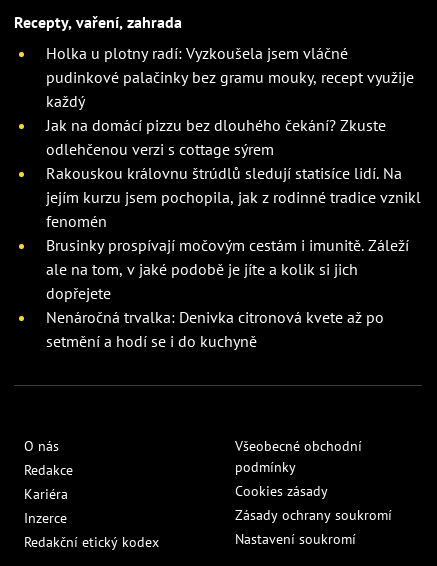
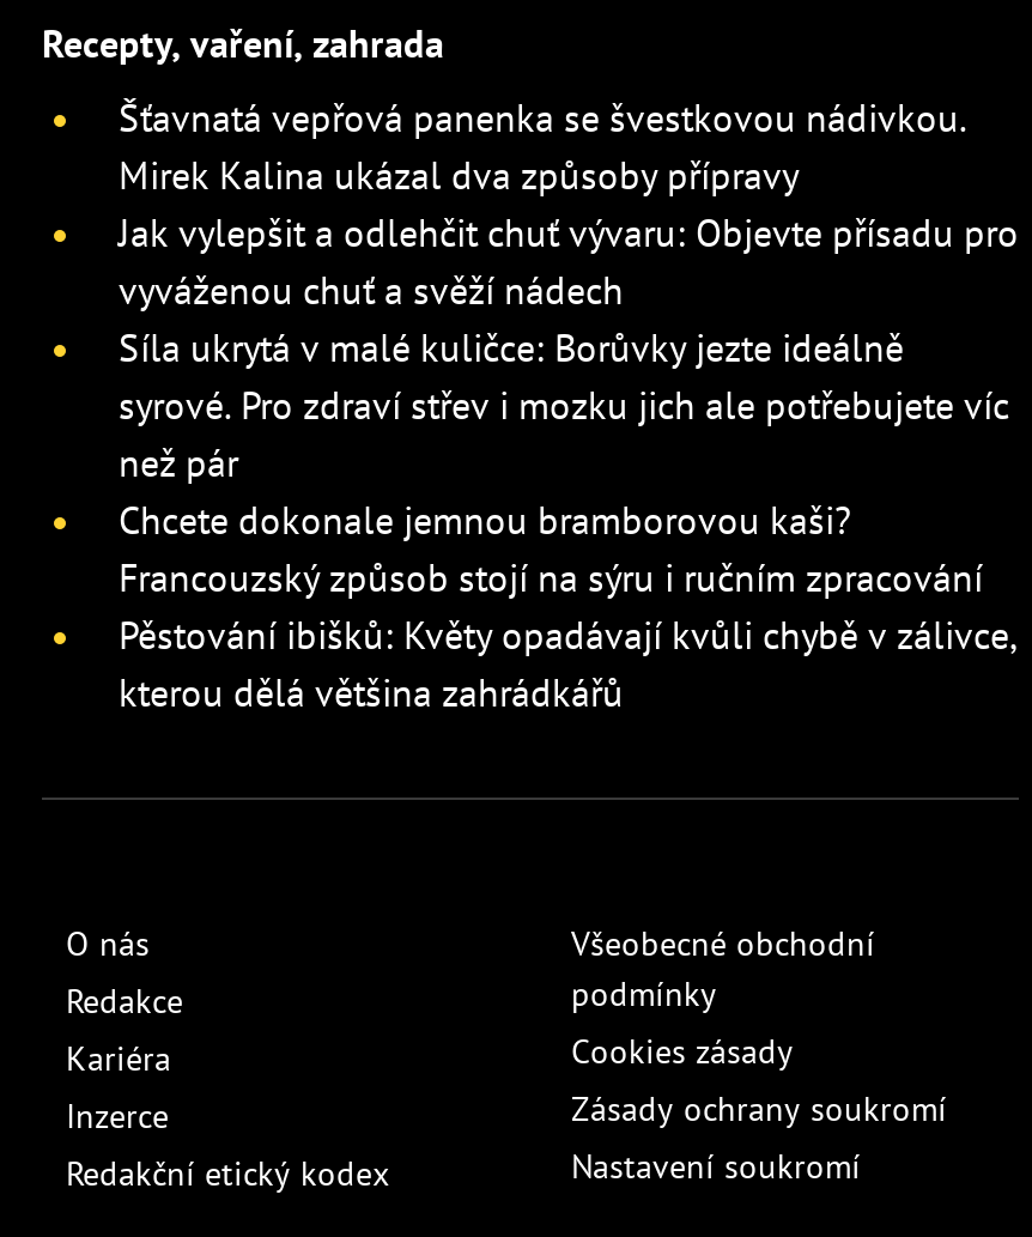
[46,43,421,351] Holka u plotny radí: Vyzkoušela jsem vláčné | pudinkové palačinky bez gramu mouky, recept využije | každý | Jak na domácí pizzu bez dlouhého čekání? Zkuste | odlehčenou verzi s cottage sýrem | Rakouskou královnu štrúdlů sledují statisíce lidí. Na | jejím kurzu jsem pochopila, jak z rodinné tradice vznikl | fenomén | Brusinky prospívají močovým cestám i imunitě. Záleží | ale na tom, v jaké podobě je jíte a kolik si jich | dopřejete | Nenáročná trvalka: Denivka citronová kvete až po | setmění a hodí se i do kuchyně -> [119,93,1019,716] Šťavnatá vepřová panenka se švestkovou nádivkou. | Mirek Kalina ukázal dva způsoby přípravy | Jak vylepšit a odlehčit chuť vývaru: Objevte přísadu pro | vyváženou chuť a svěží nádech | Síla ukrytá v malé kuličce: Borůvky jezte ideálně | syrové. Pro zdraví střev i mozku jich ale potřebujete víc | než pár | Chcete dokonale jemnou bramborovou kaši? | Francouzský způsob stojí na sýru i ručním zpracování | Pěstování ibišků: Květy opadávají kvůli chybě v zálivce, | kterou dělá většina zahrádkářů

